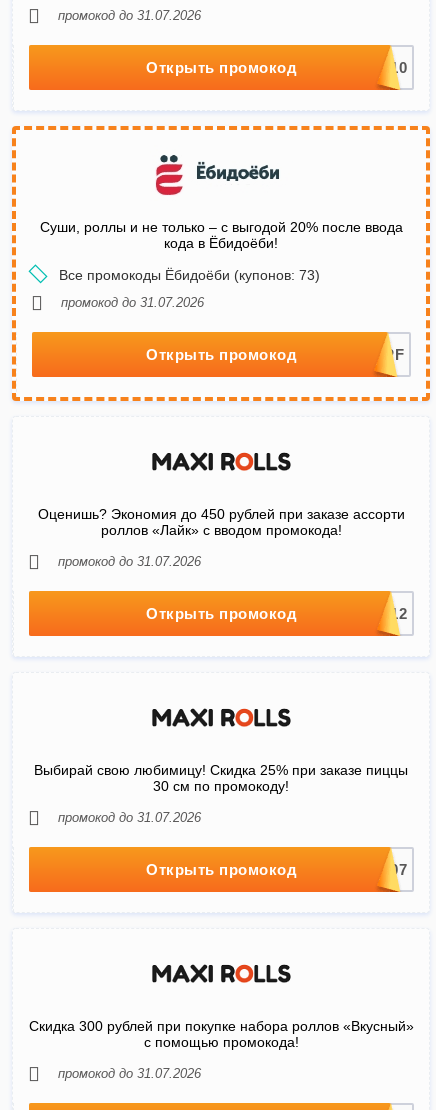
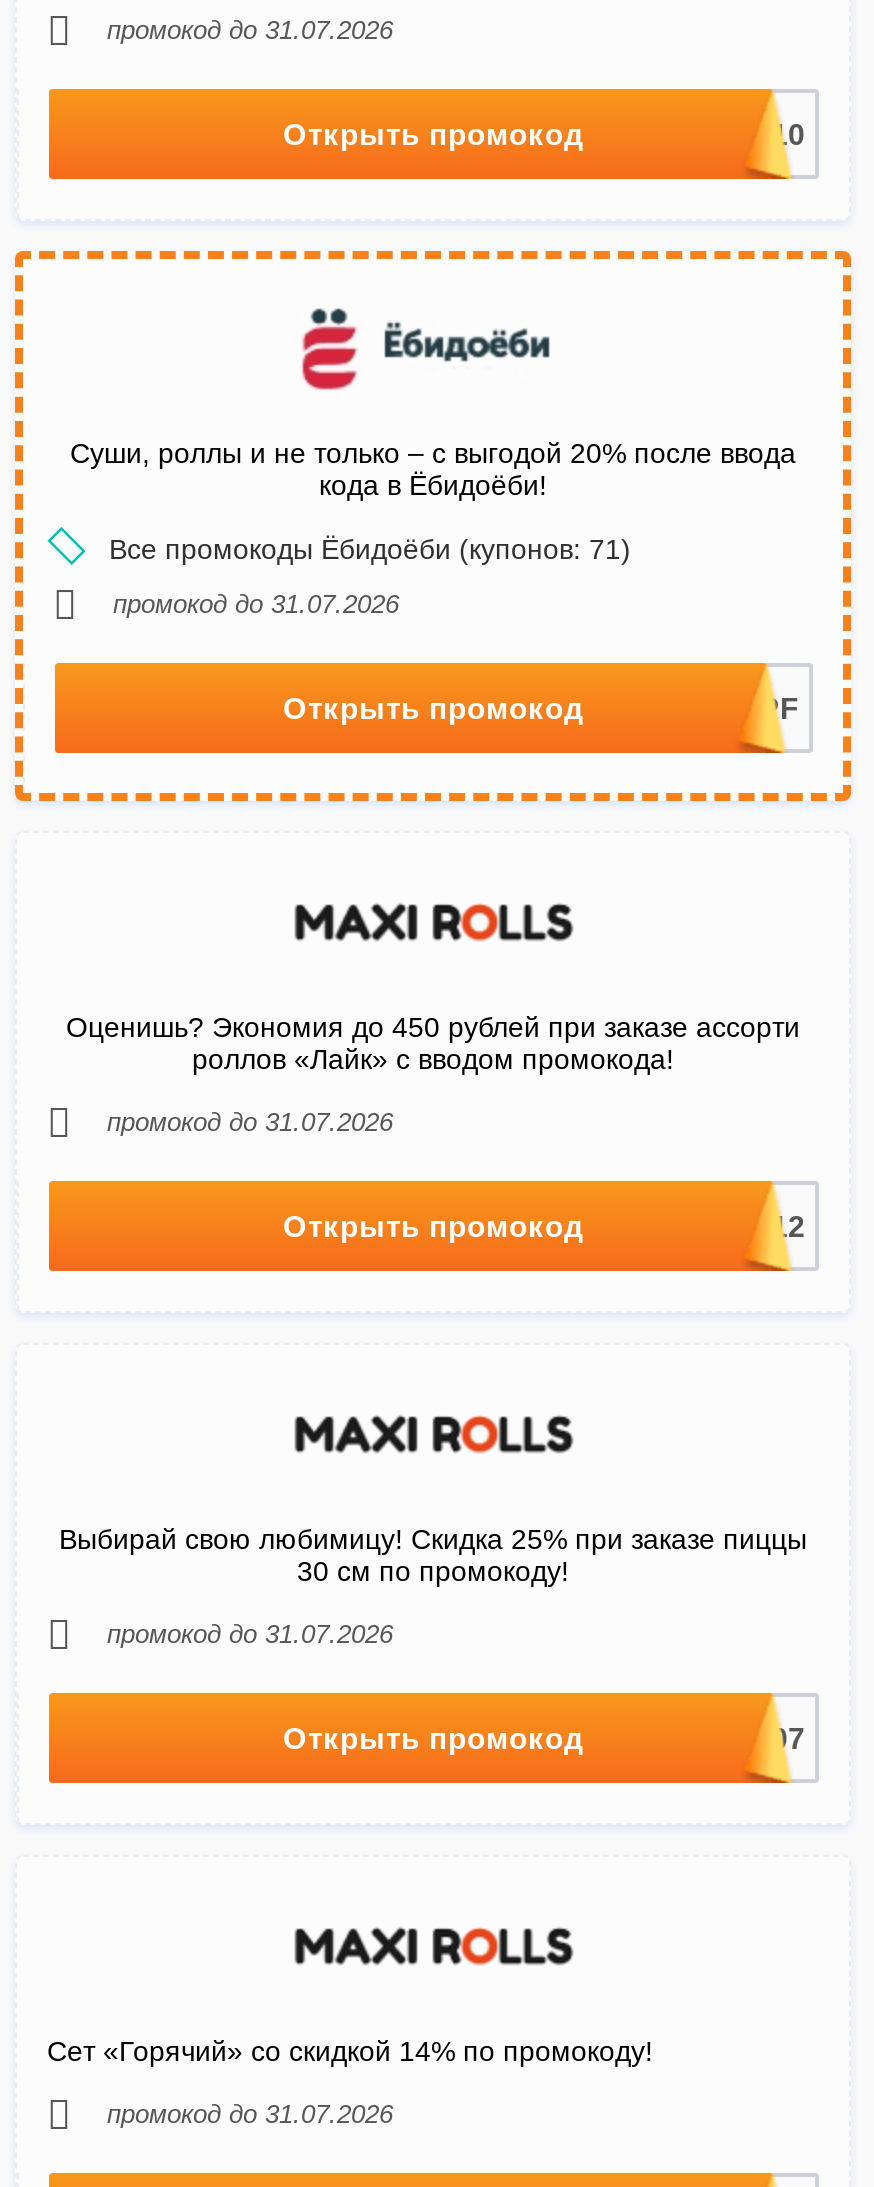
[59,267,320,283] Все промокоды Ёбидоёби (купонов: 73) -> [109,533,631,565] Все промокоды Ёбидоёби (купонов: 71)
[28,1018,413,1050] Скидка 300 рублей при покупке набора роллов «Вкусный» | с помощью промокода! -> [47,2035,653,2067] Сет «Горячий» со скидкой 14% по промокоду!

